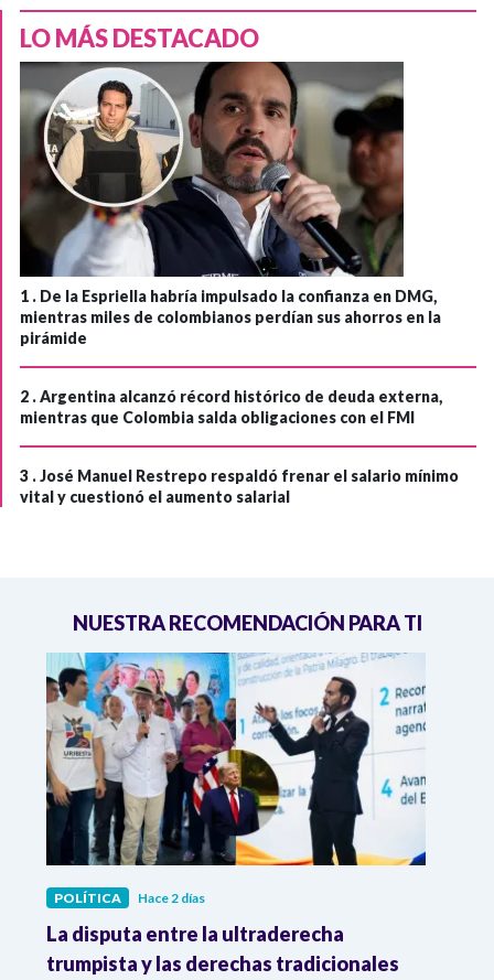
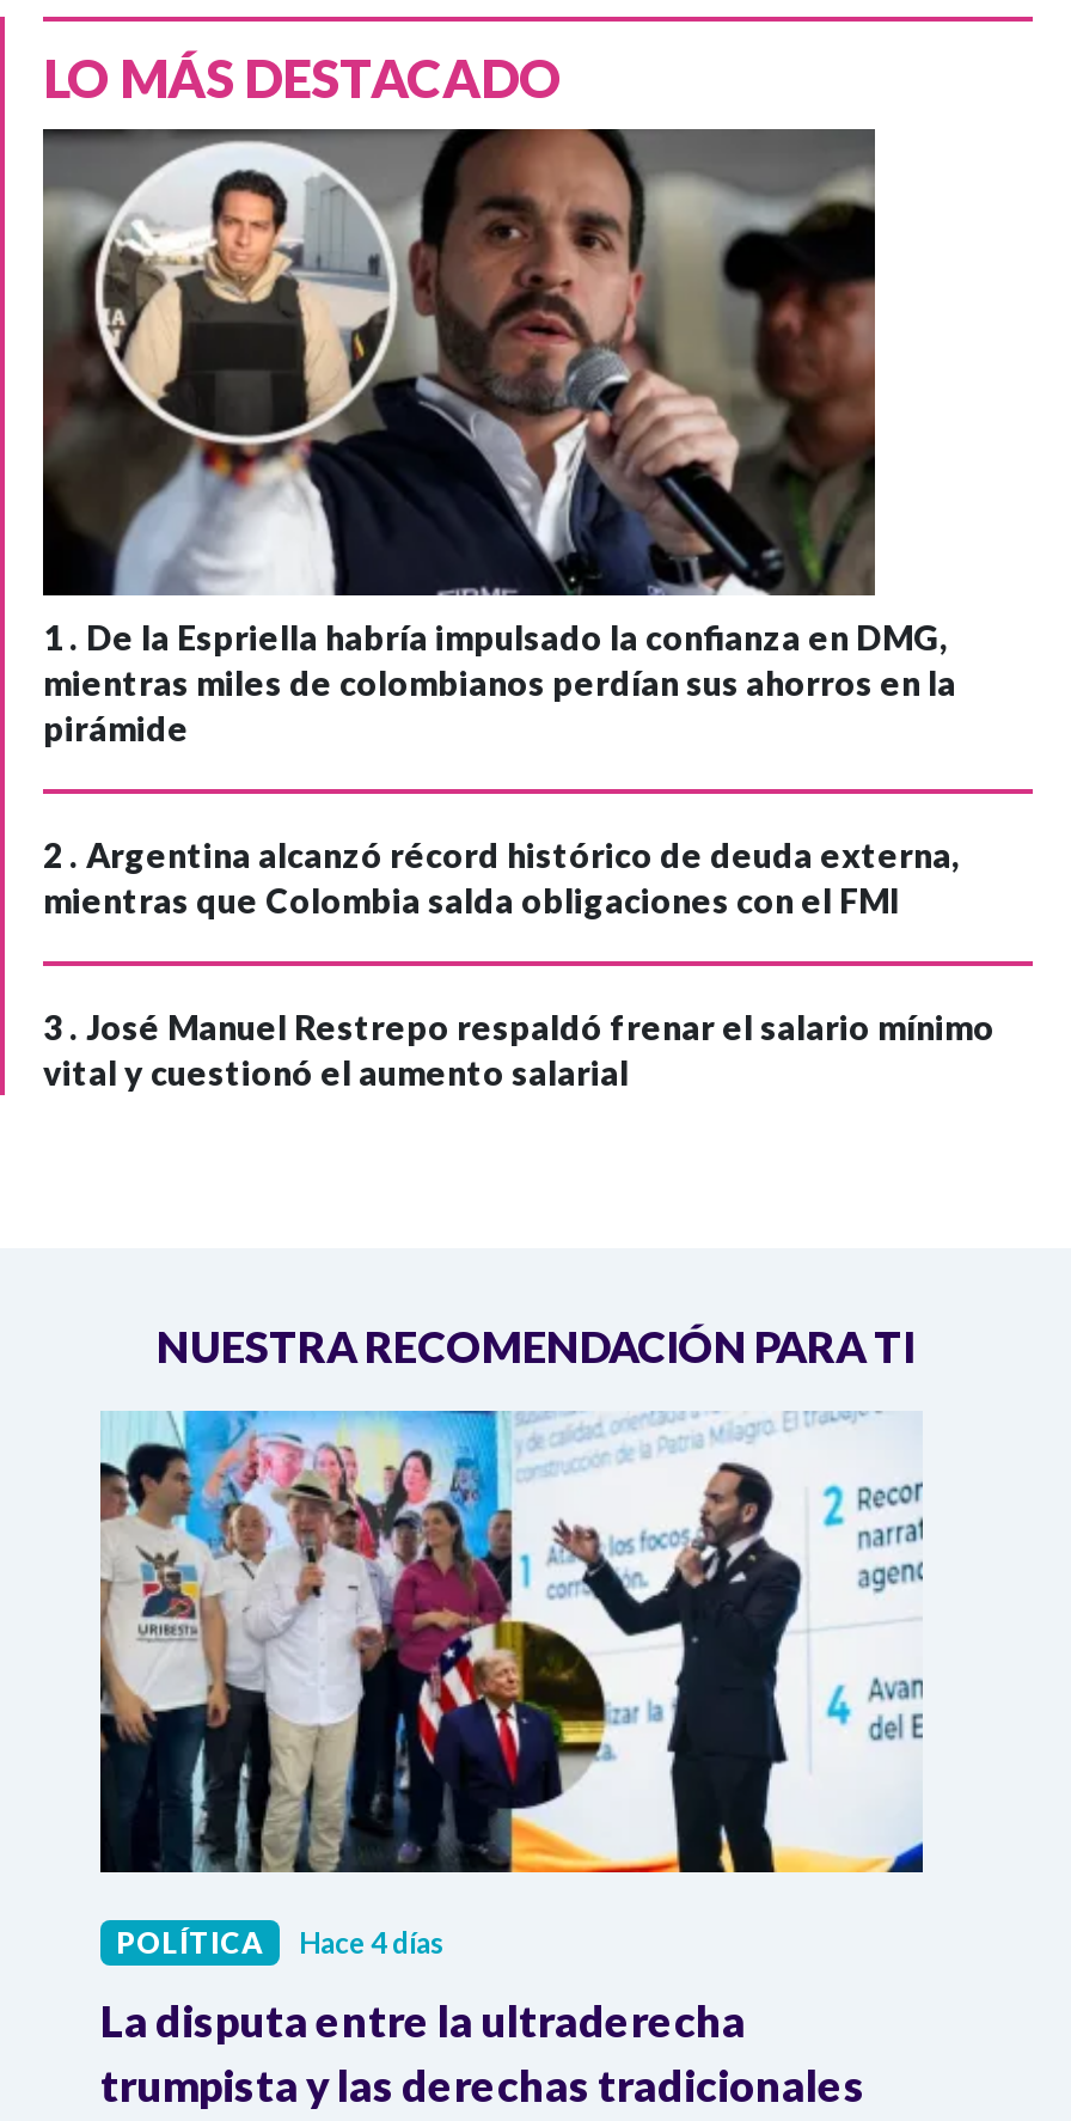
[54,889,205,906] POLÍTICA Hace 2 días -> [117,1924,445,1960] POLÍTICA Hace 4 días

